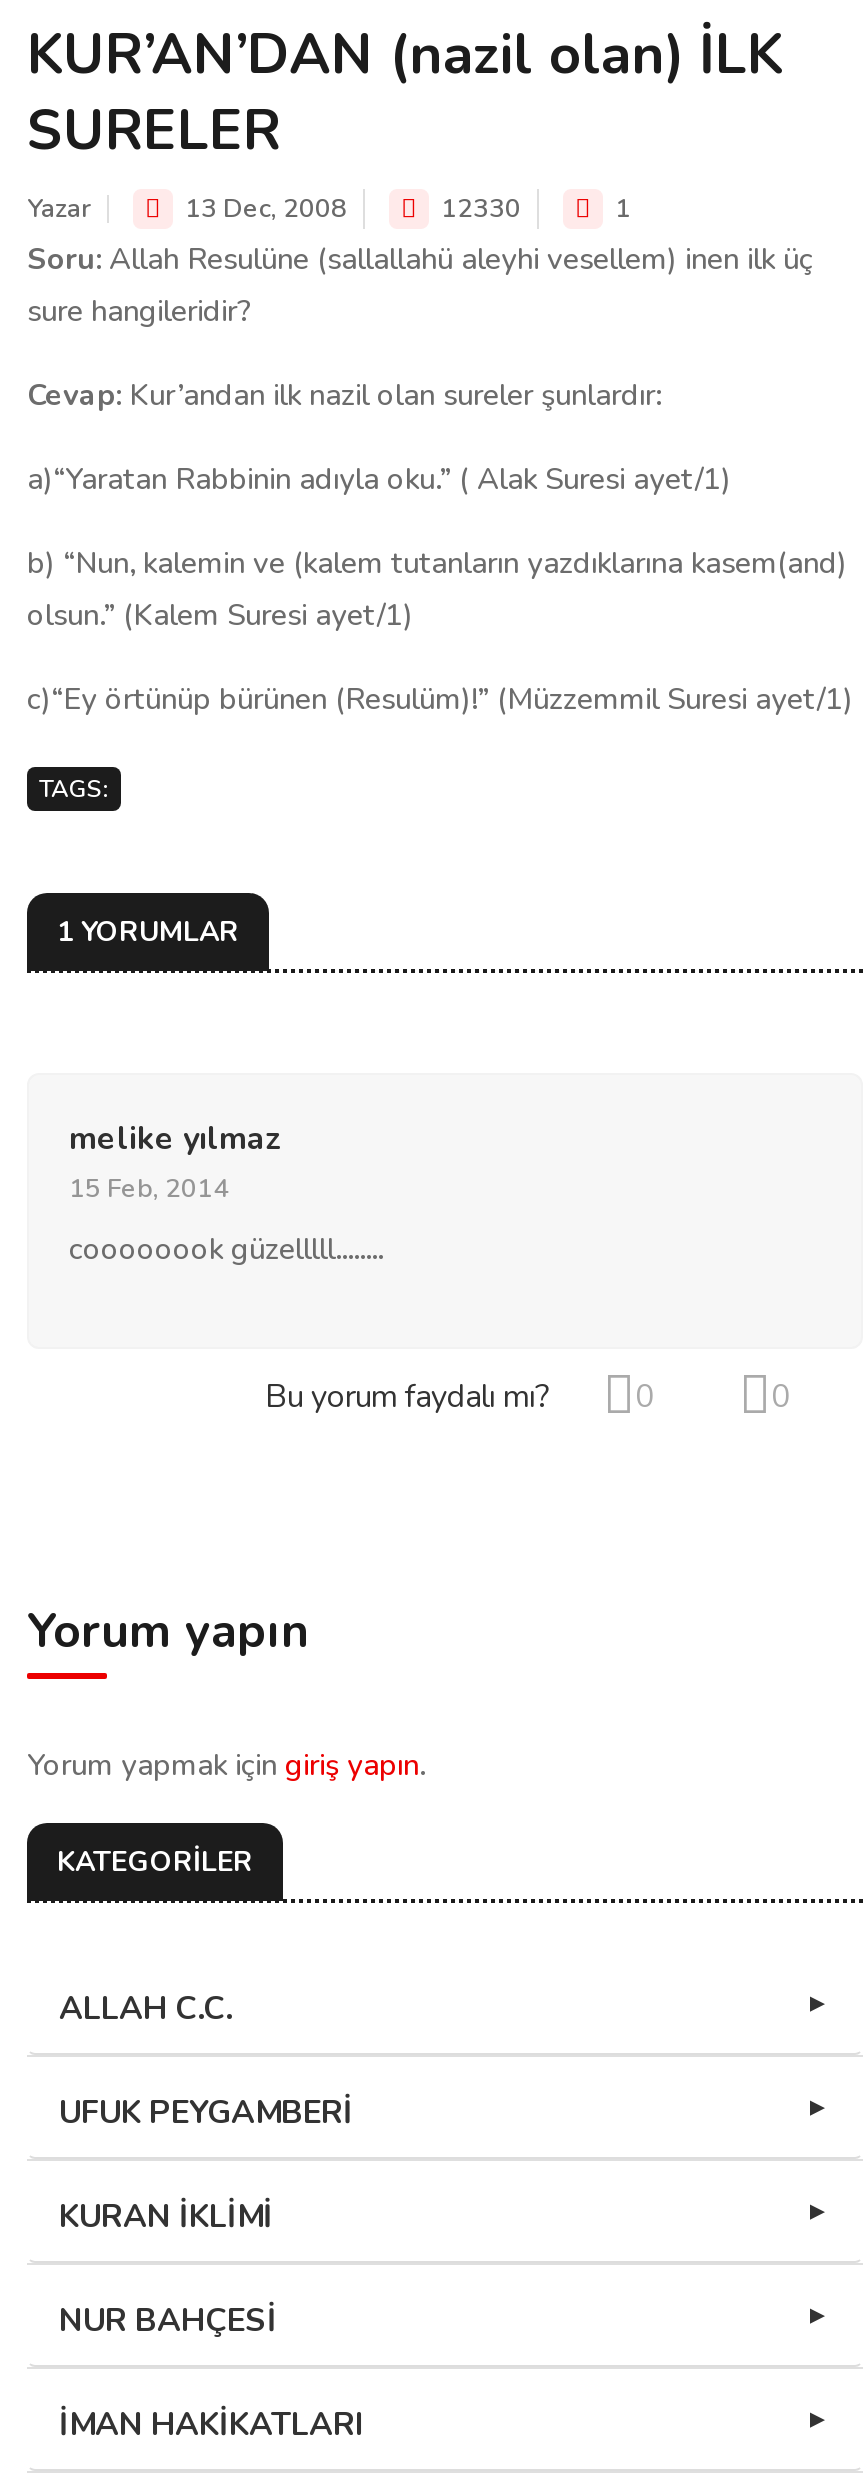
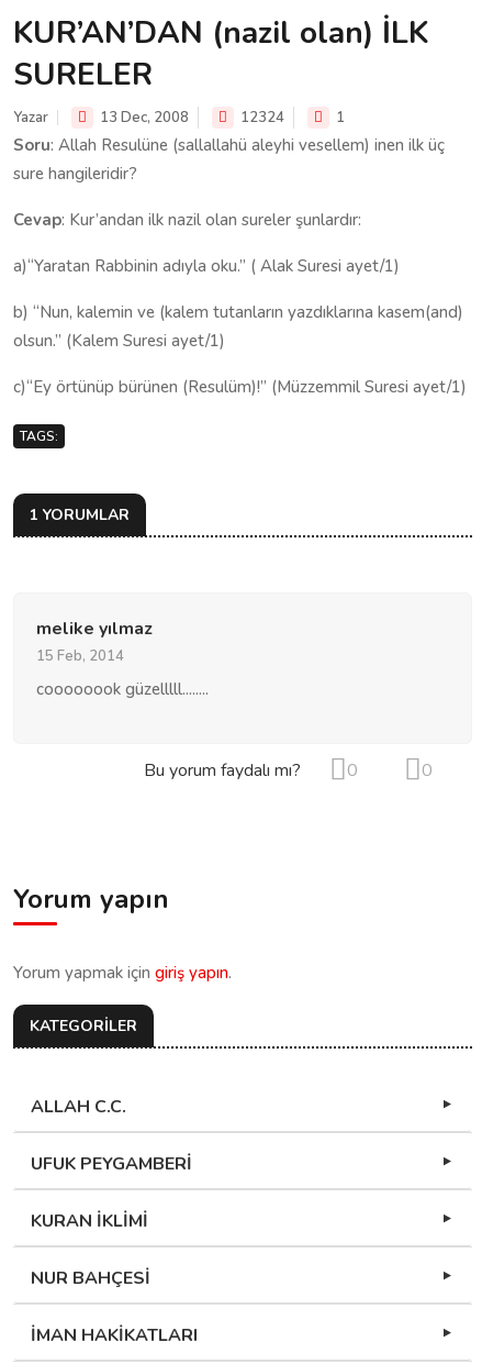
[435,191,521,227] 12330 -> [237,108,284,127] 12324

